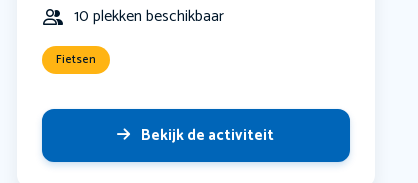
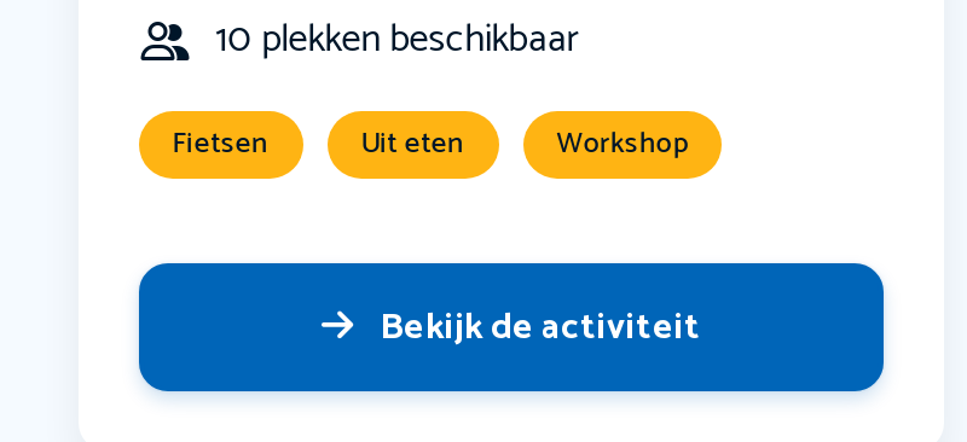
none -> [361,121,687,167] Uit eten | Workshop

